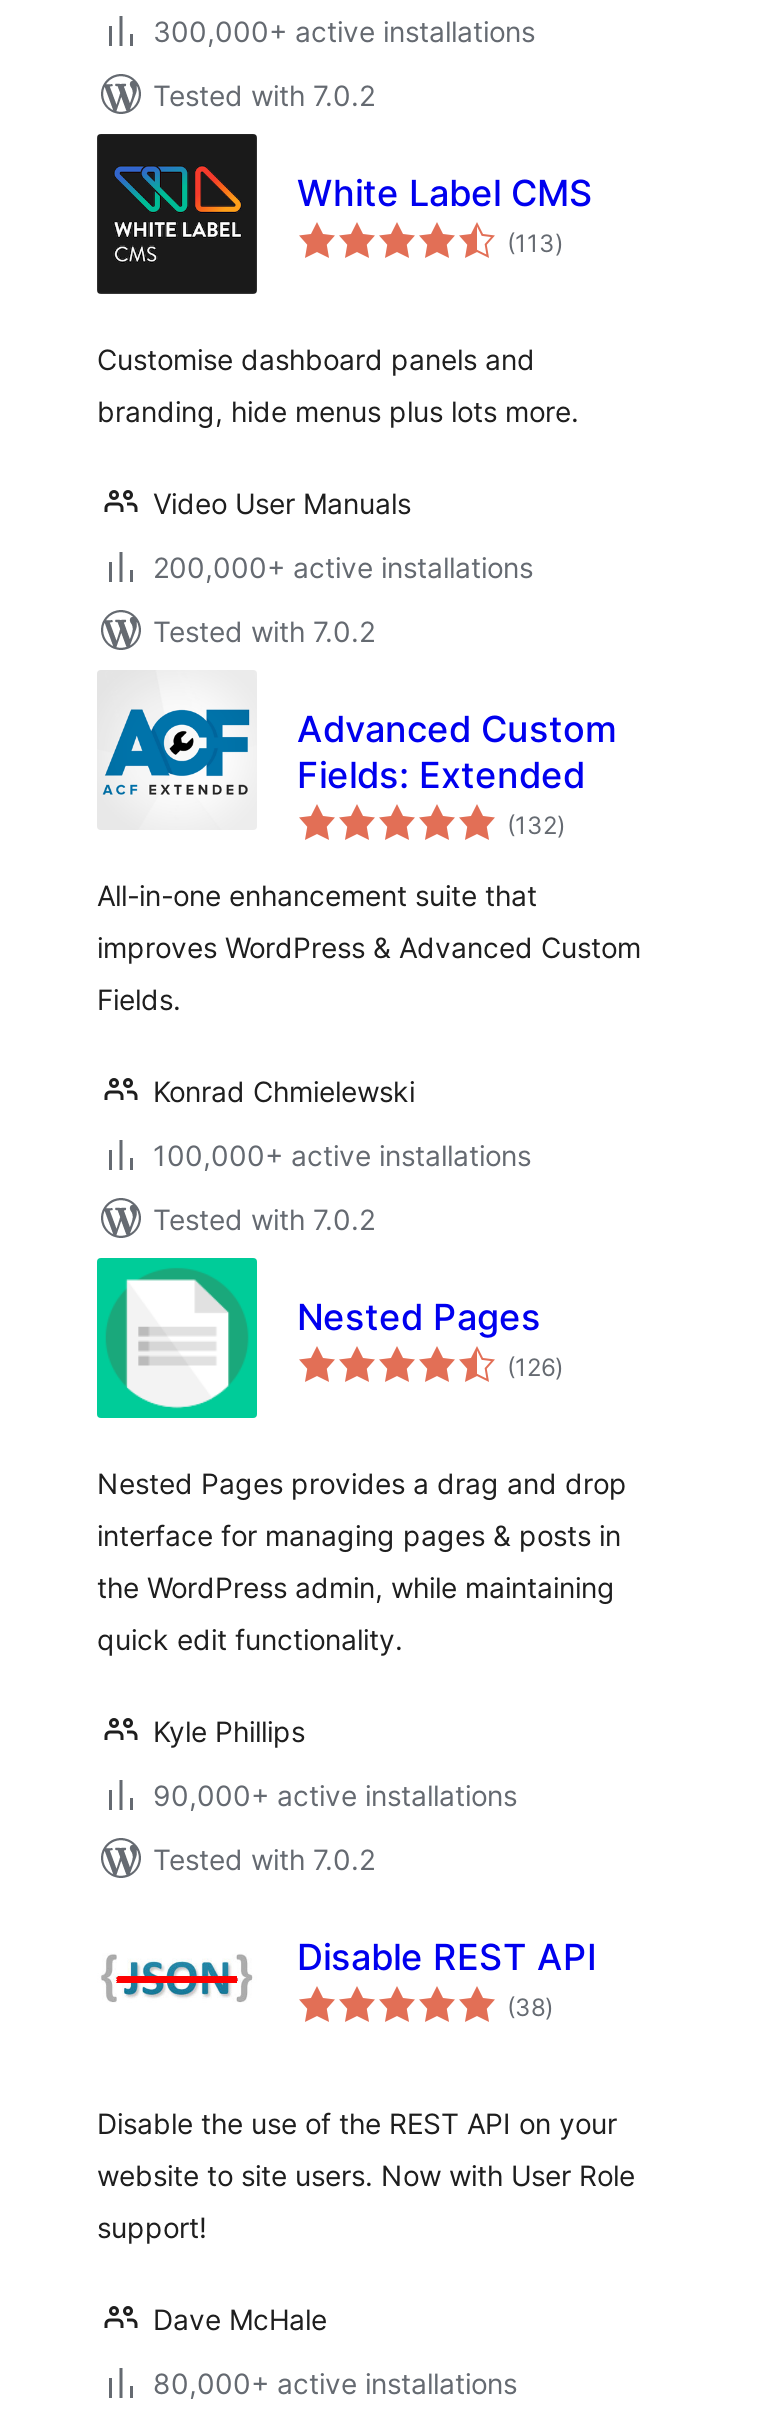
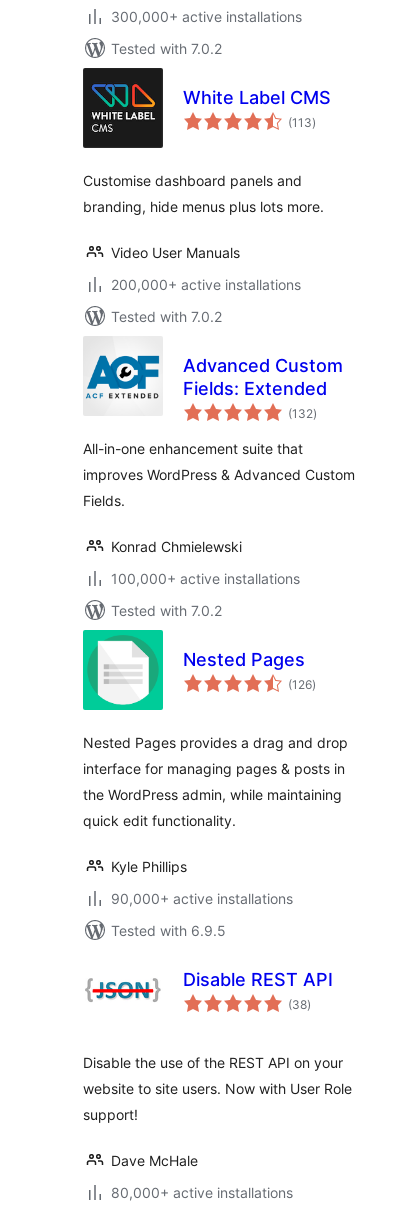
[153,1842,375,1876] Tested with 7.0.2 -> [111,922,226,939] Tested with 6.9.5

